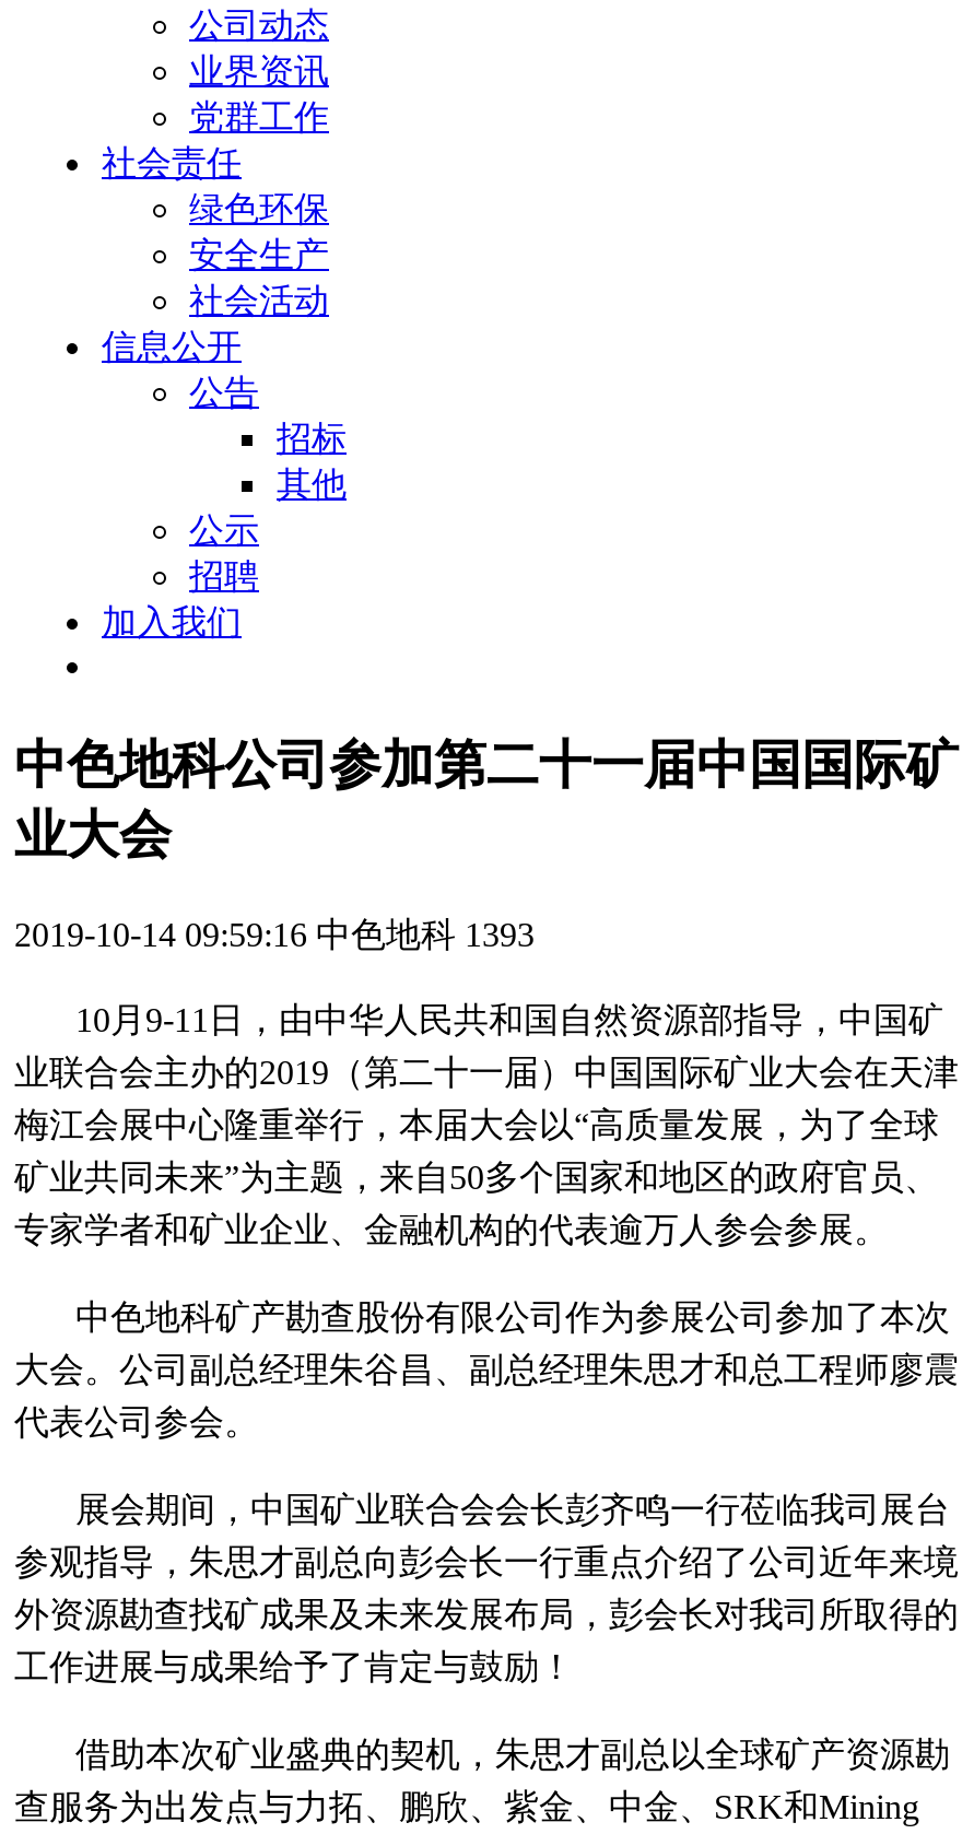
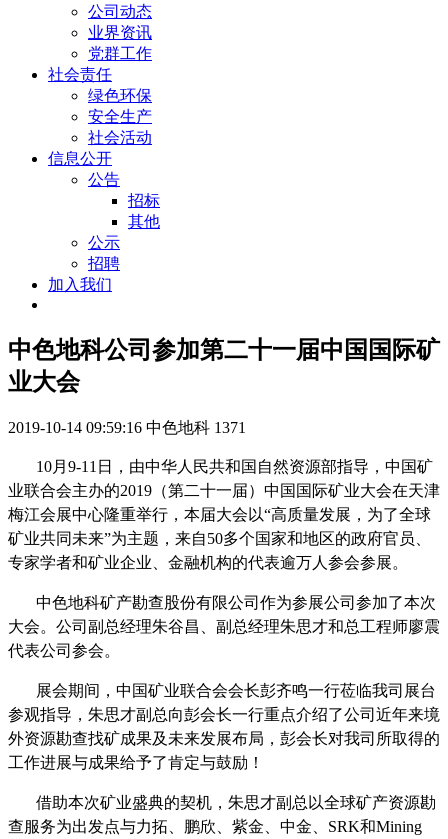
[14,915,535,953] 2019-10-14 09:59:16 中色地科 1393 -> [8,419,246,436] 2019-10-14 09:59:16 中色地科 1371

